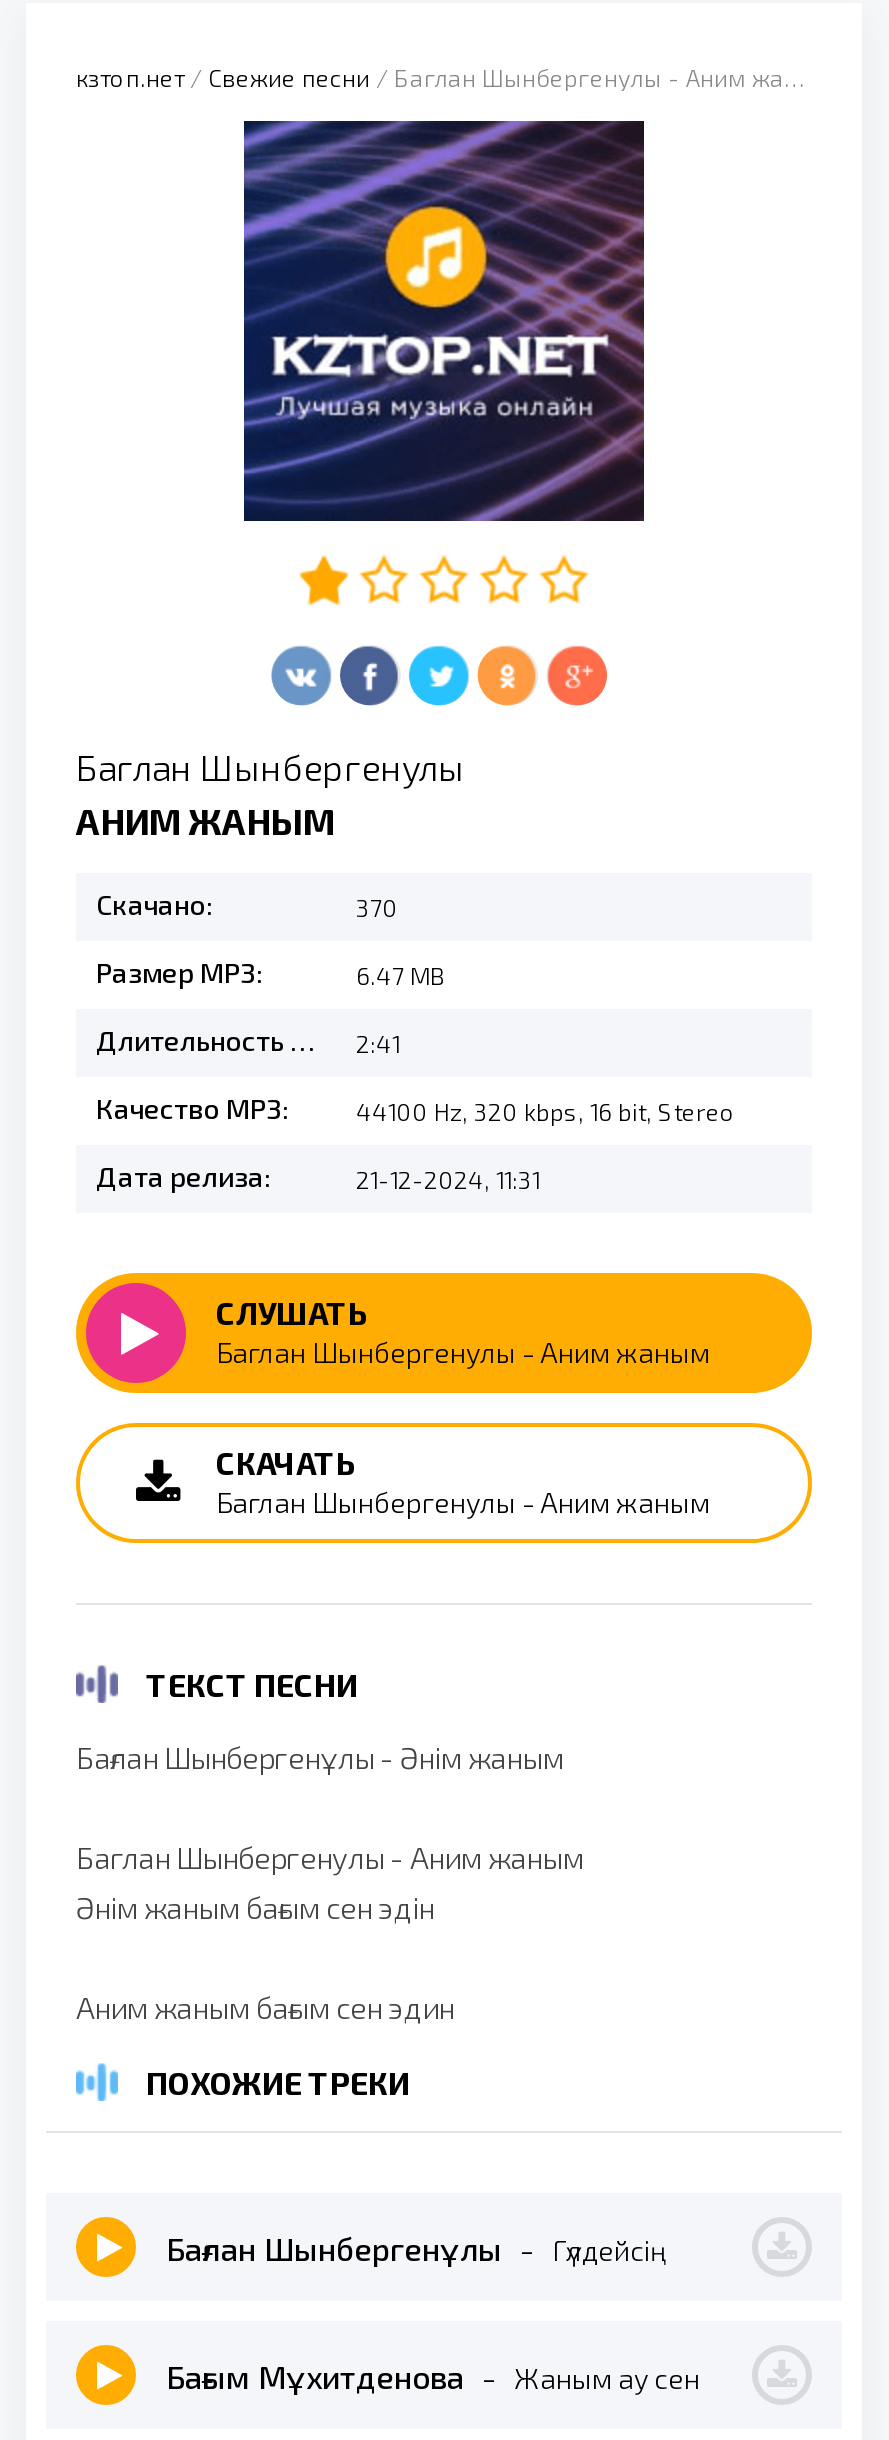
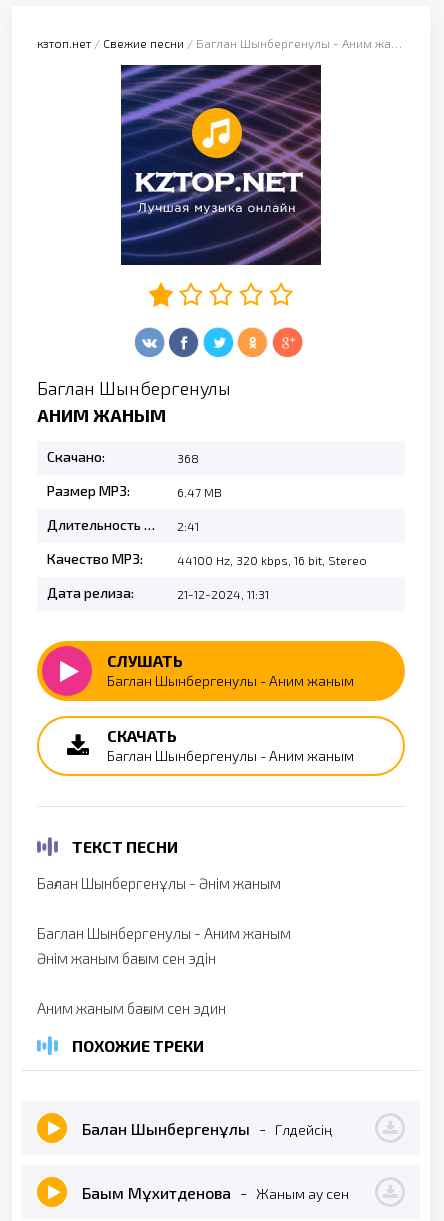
[356,893,398,921] 370 -> [177,451,199,465] 368

